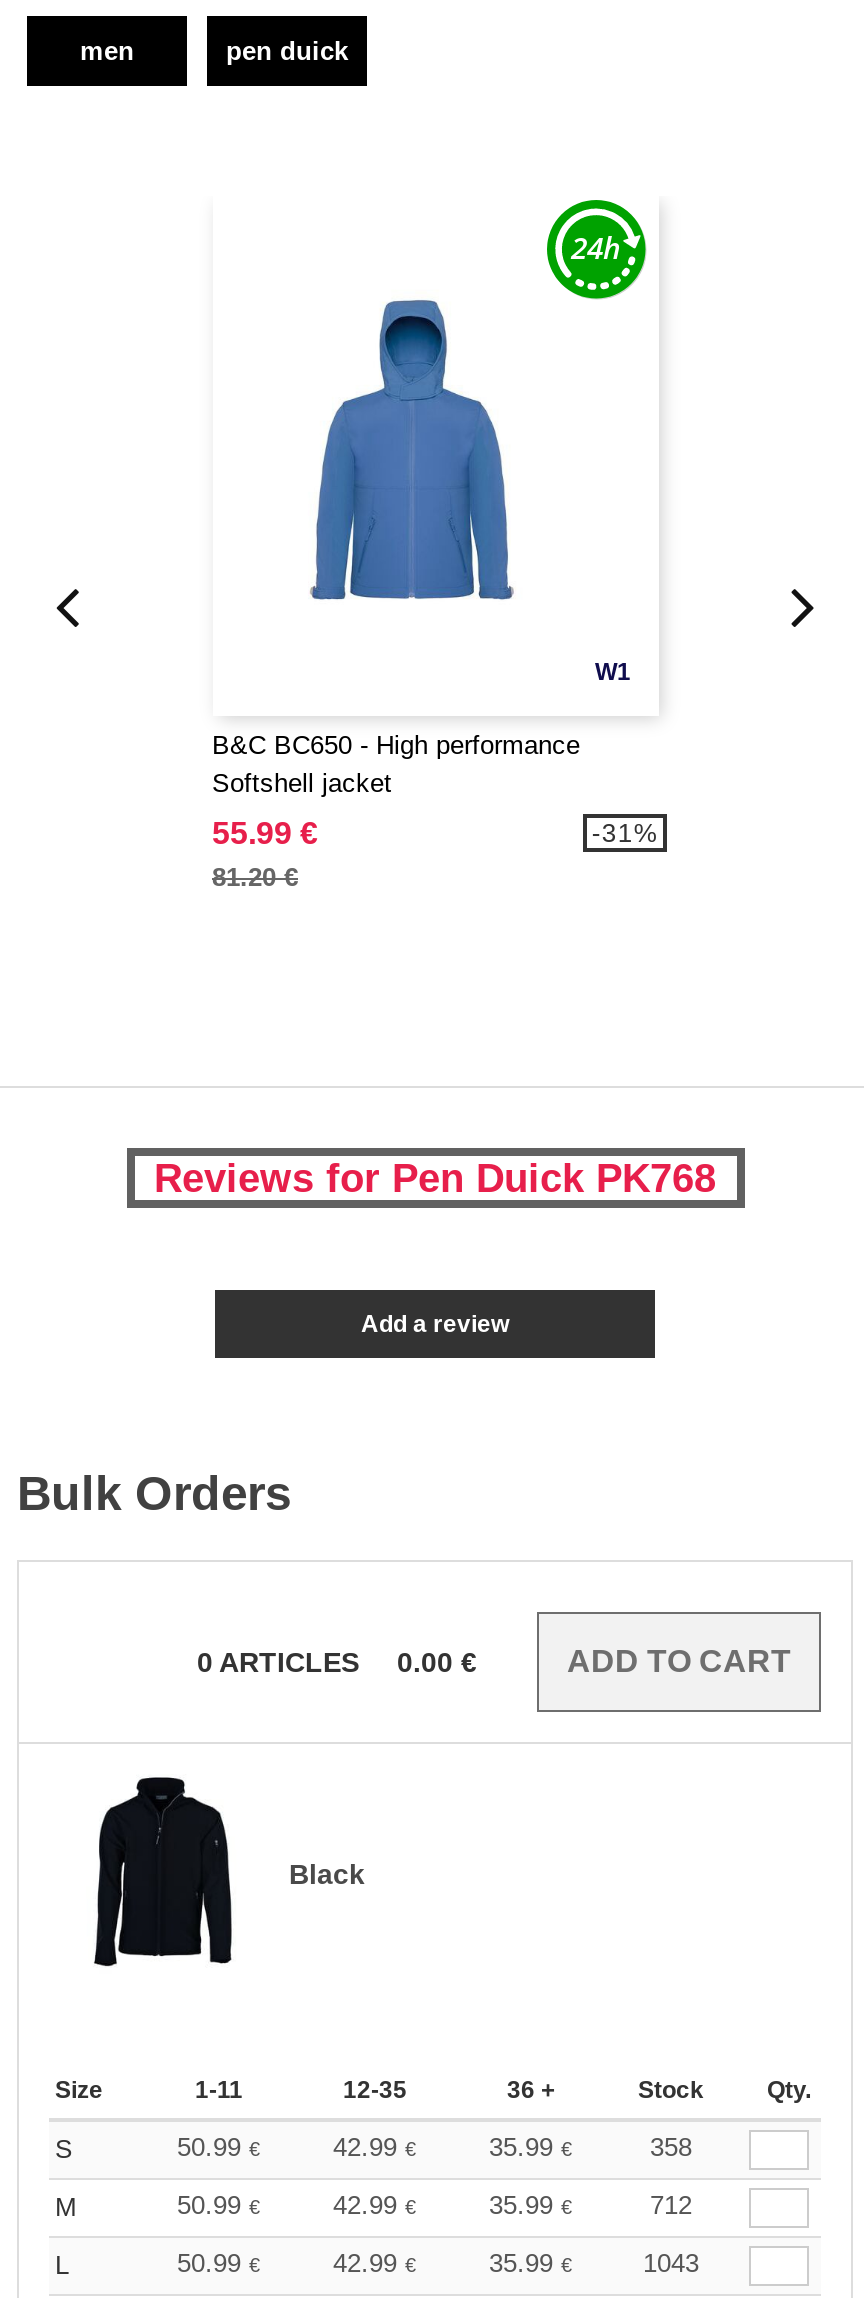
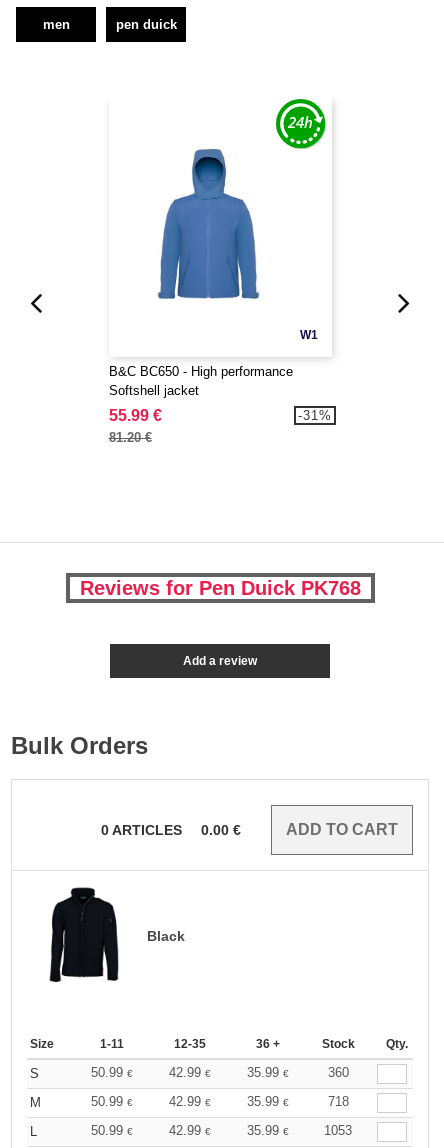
[650,2132,692,2162] 358 -> [327,1065,348,1080] 360
[650,2190,692,2220] 712 -> [327,1094,348,1109] 718
[643,2248,699,2278] 1043 -> [324,1123,352,1138] 1053

